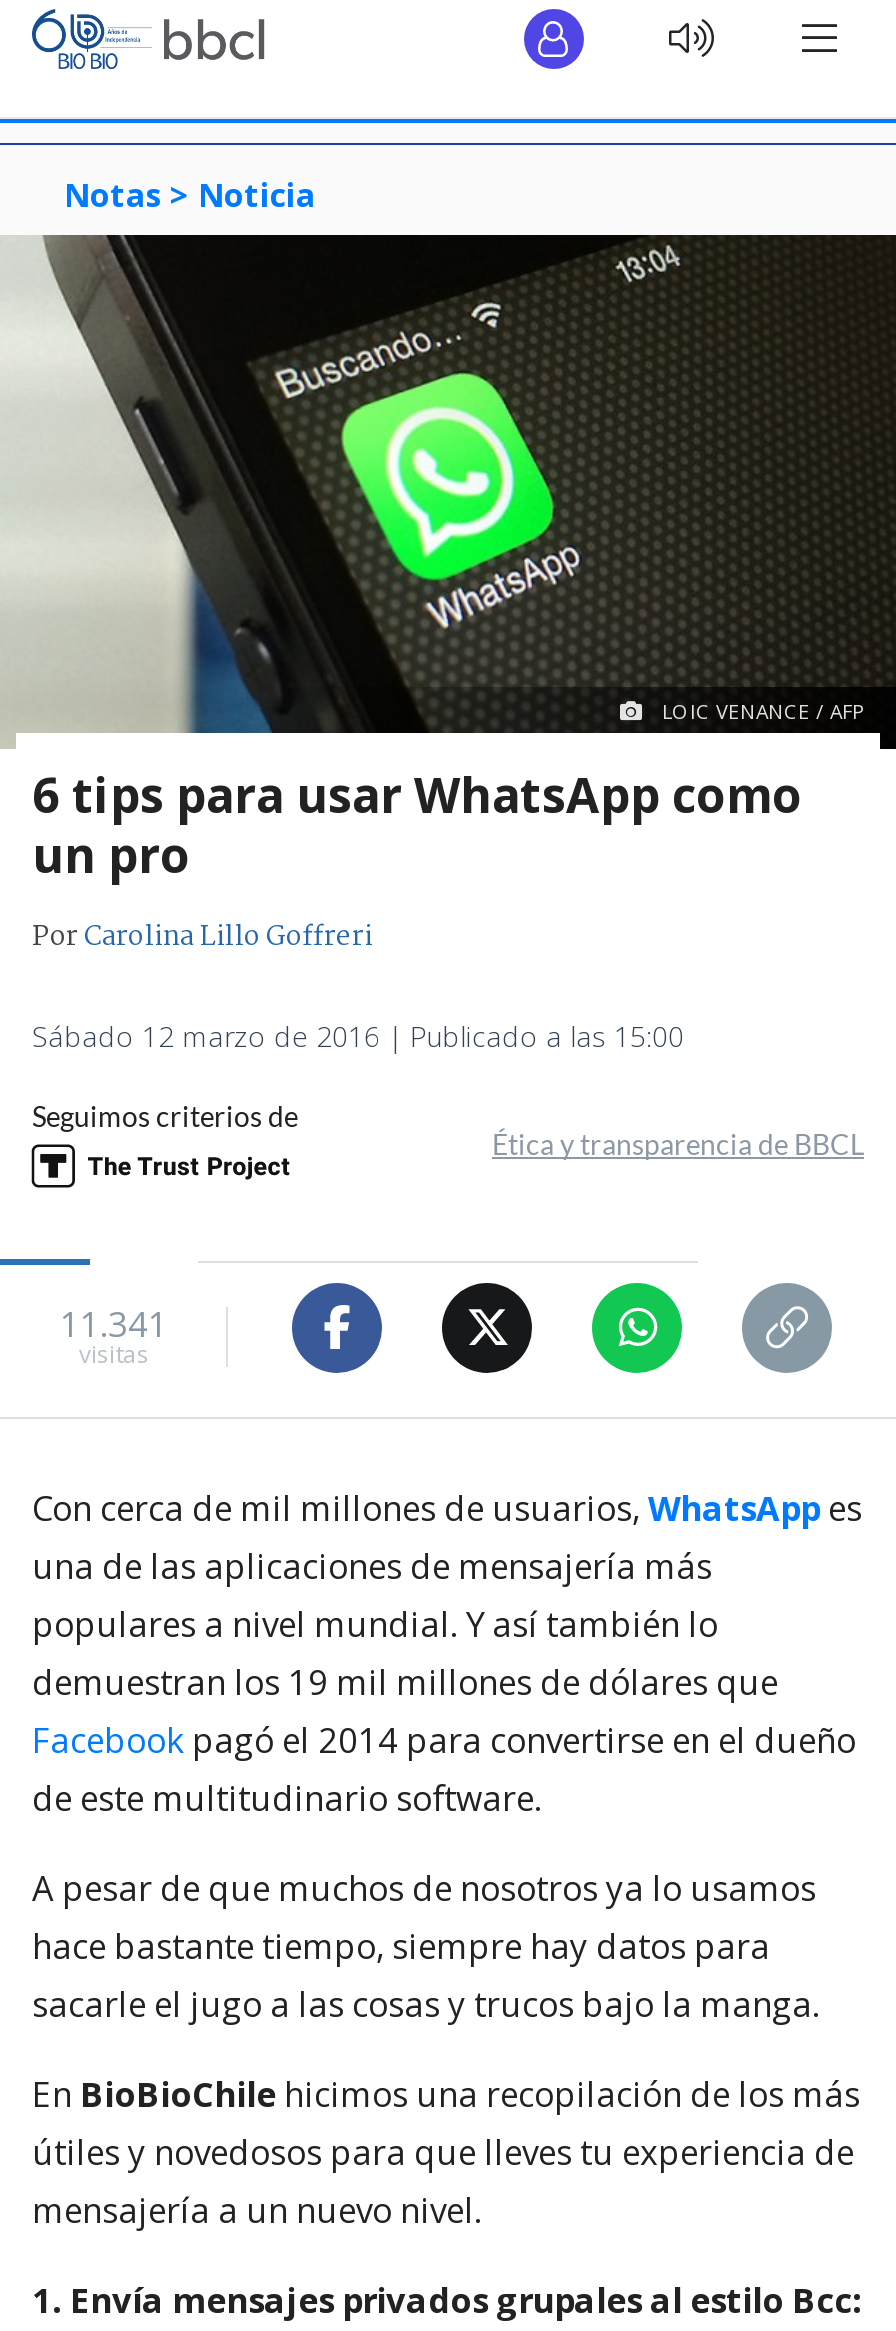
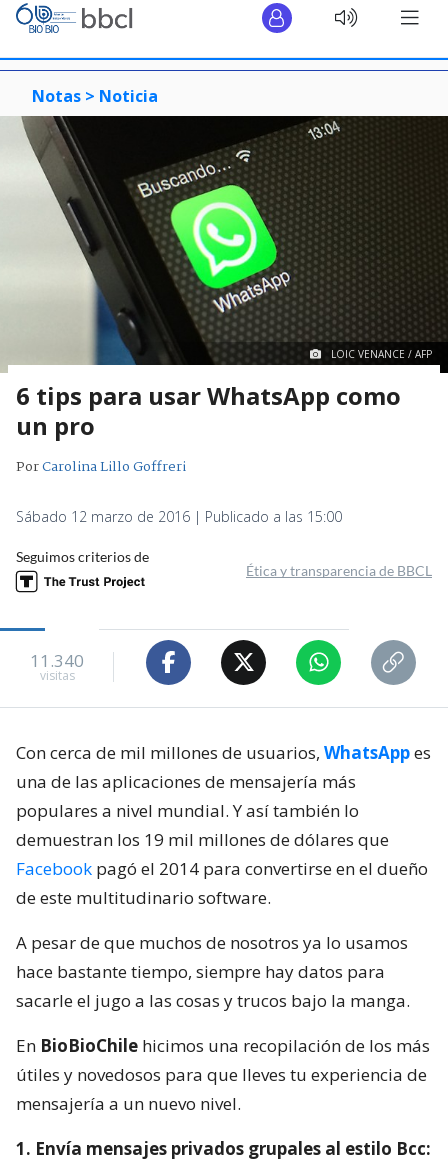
[60,1302,168,1348] 11.341 -> [30,649,84,672] 11.340

